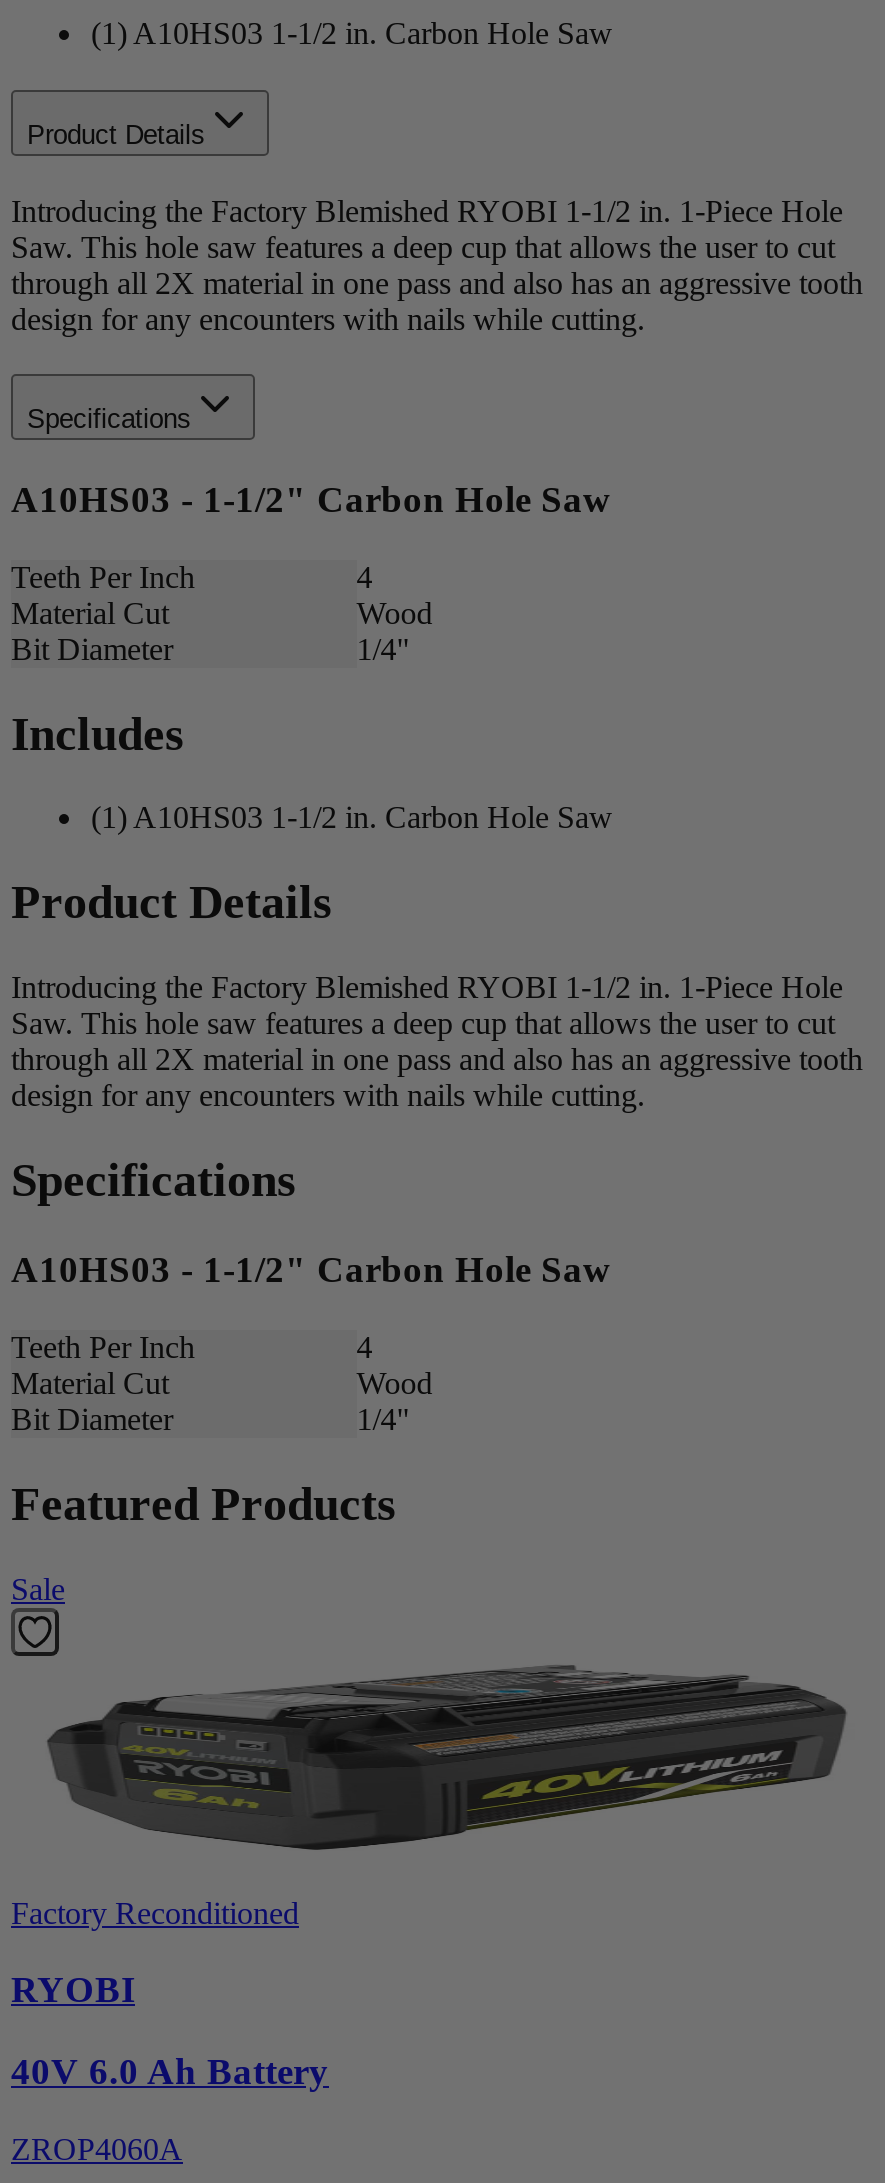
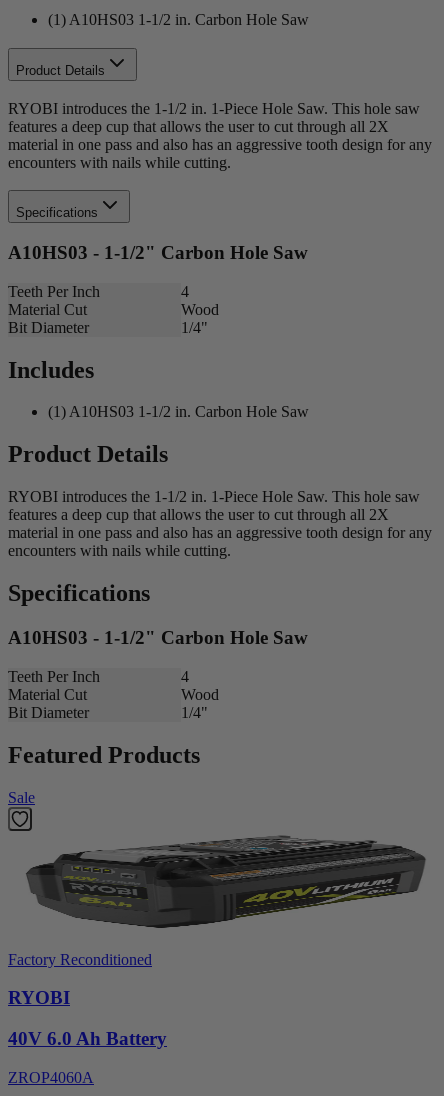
[11,193,863,335] Introducing the Factory Blemished RYOBI 1-1/2 in. 1-Piece Hole | Saw. This hole saw features a deep cup that allows the user to cut | through all 2X material in one pass and also has an aggressive tooth | design for any encounters with nails while cutting. -> [8,99,432,170] RYOBI introduces the 1-1/2 in. 1-Piece Hole Saw. This hole saw | features a deep cup that allows the user to cut through all 2X | material in one pass and also has an aggressive tooth design for any | encounters with nails while cutting.
[11,971,863,1113] Introducing the Factory Blemished RYOBI 1-1/2 in. 1-Piece Hole | Saw. This hole saw features a deep cup that allows the user to cut | through all 2X material in one pass and also has an aggressive tooth | design for any encounters with nails while cutting. -> [8,488,432,559] RYOBI introduces the 1-1/2 in. 1-Piece Hole Saw. This hole saw | features a deep cup that allows the user to cut through all 2X | material in one pass and also has an aggressive tooth design for any | encounters with nails while cutting.

